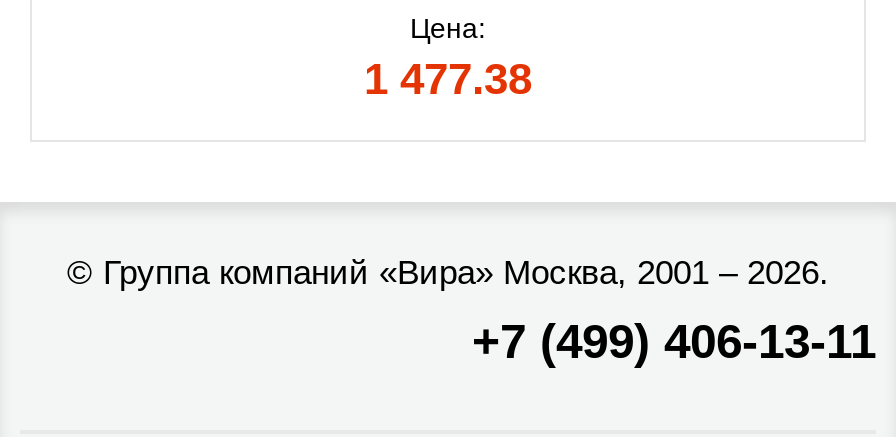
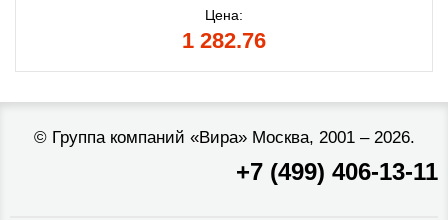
[364,54,532,104] 1 477.38 -> [182,28,266,53] 1 282.76

